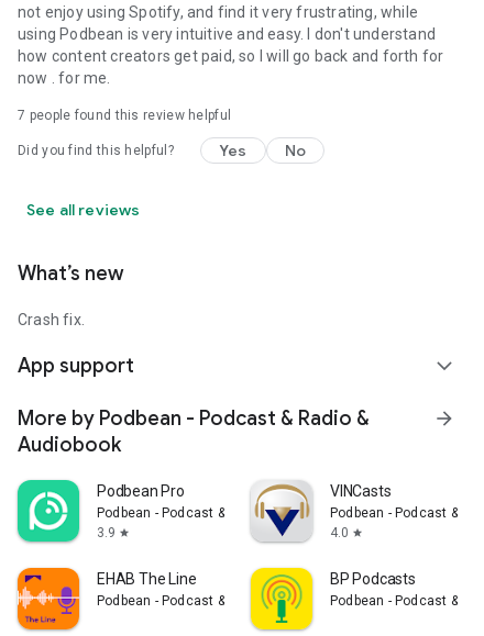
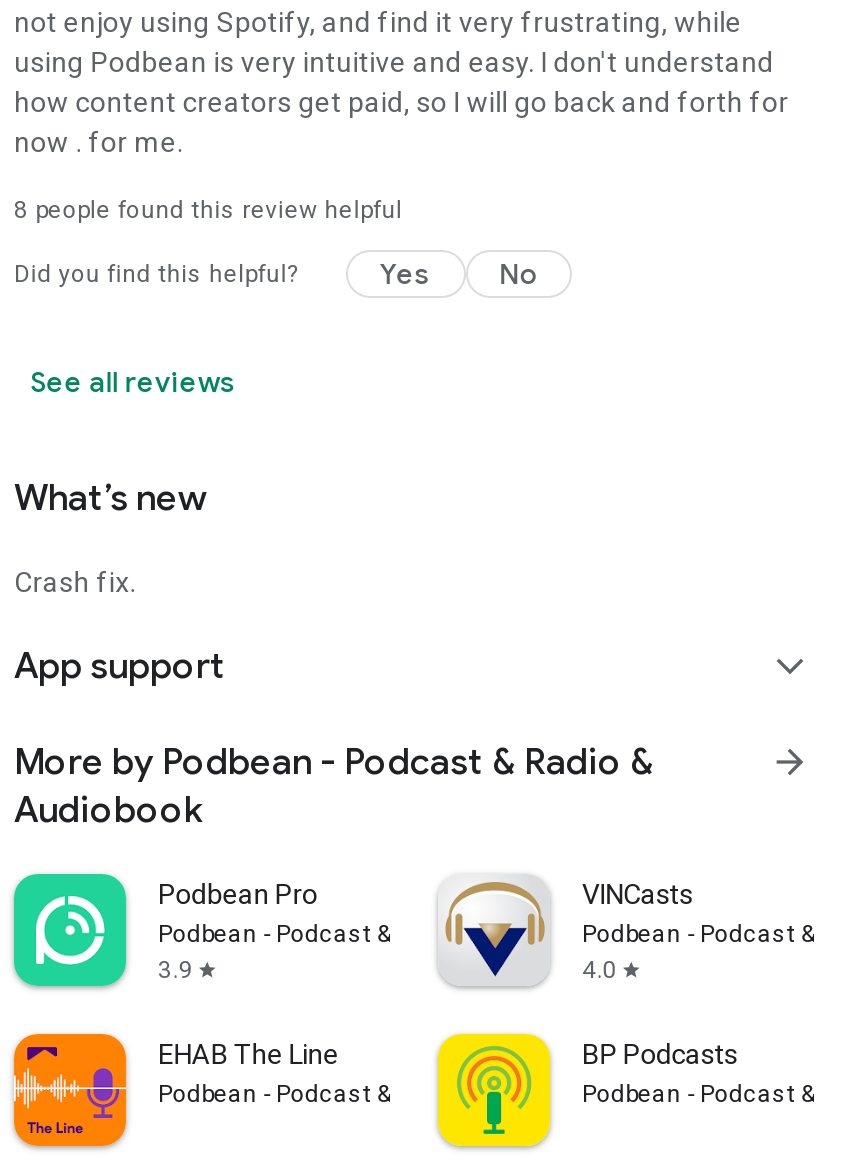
[18,108,231,123] 7 people found this review helpful -> [14,196,402,224] 8 people found this review helpful

